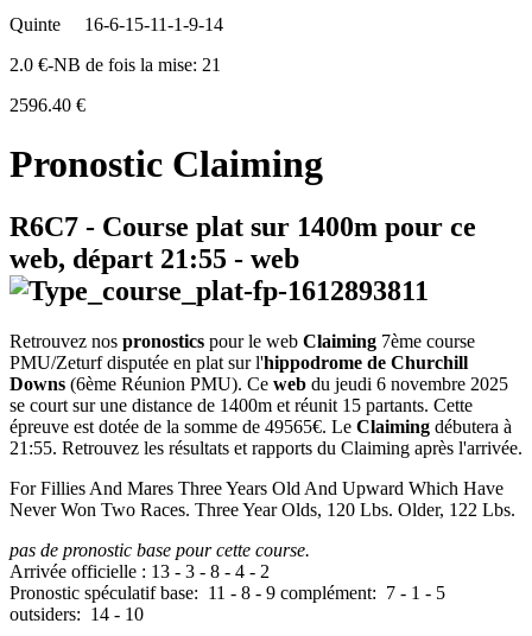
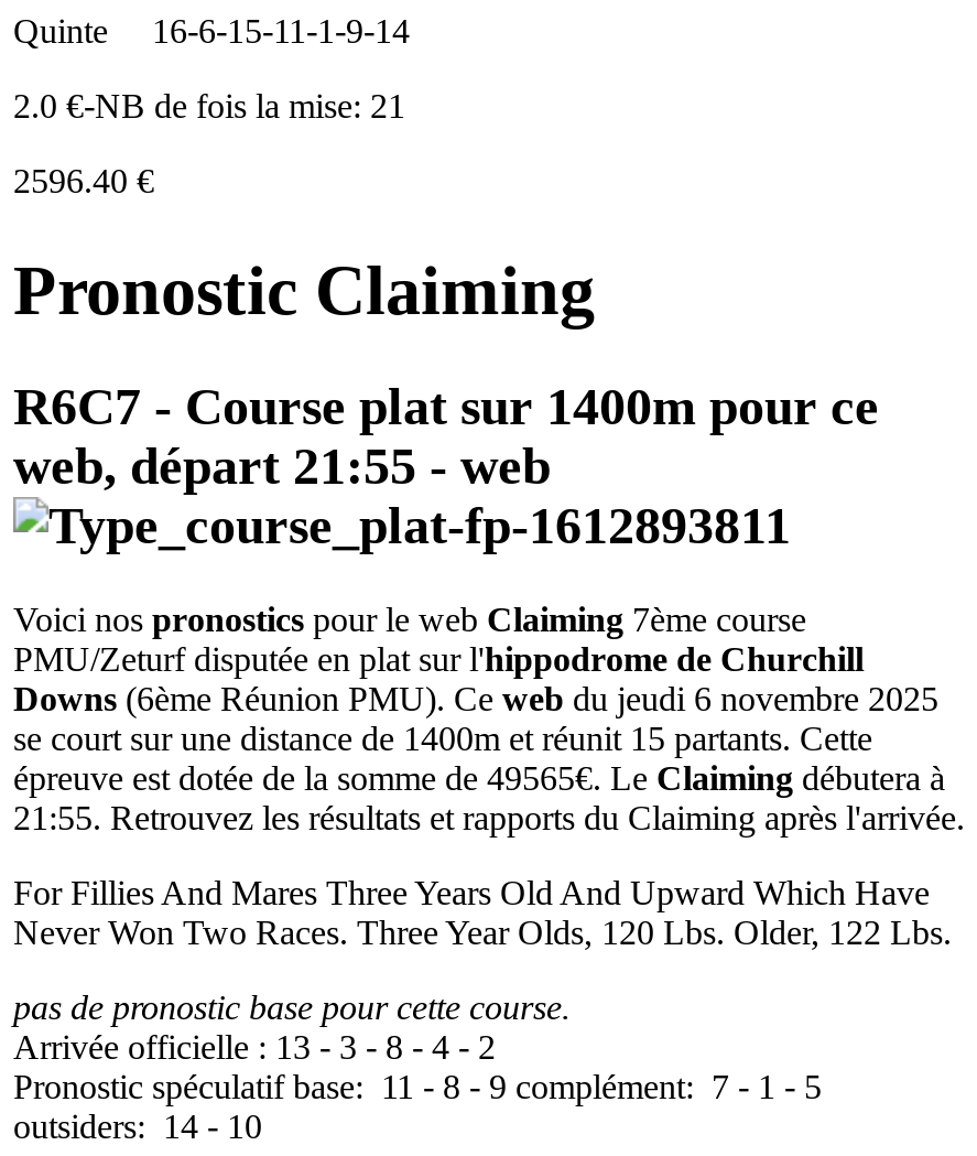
[9,331,475,351] Retrouvez nos pronostics pour le web Claiming 7ème course -> [13,601,806,638] Voici nos pronostics pour le web Claiming 7ème course

